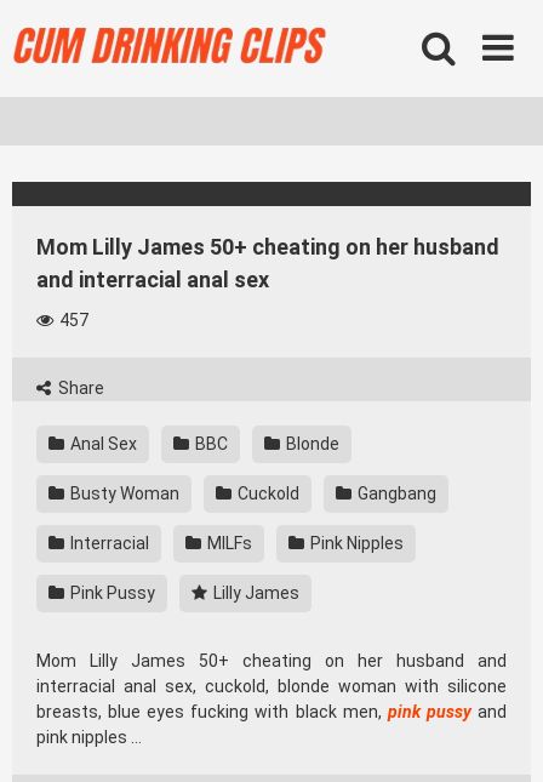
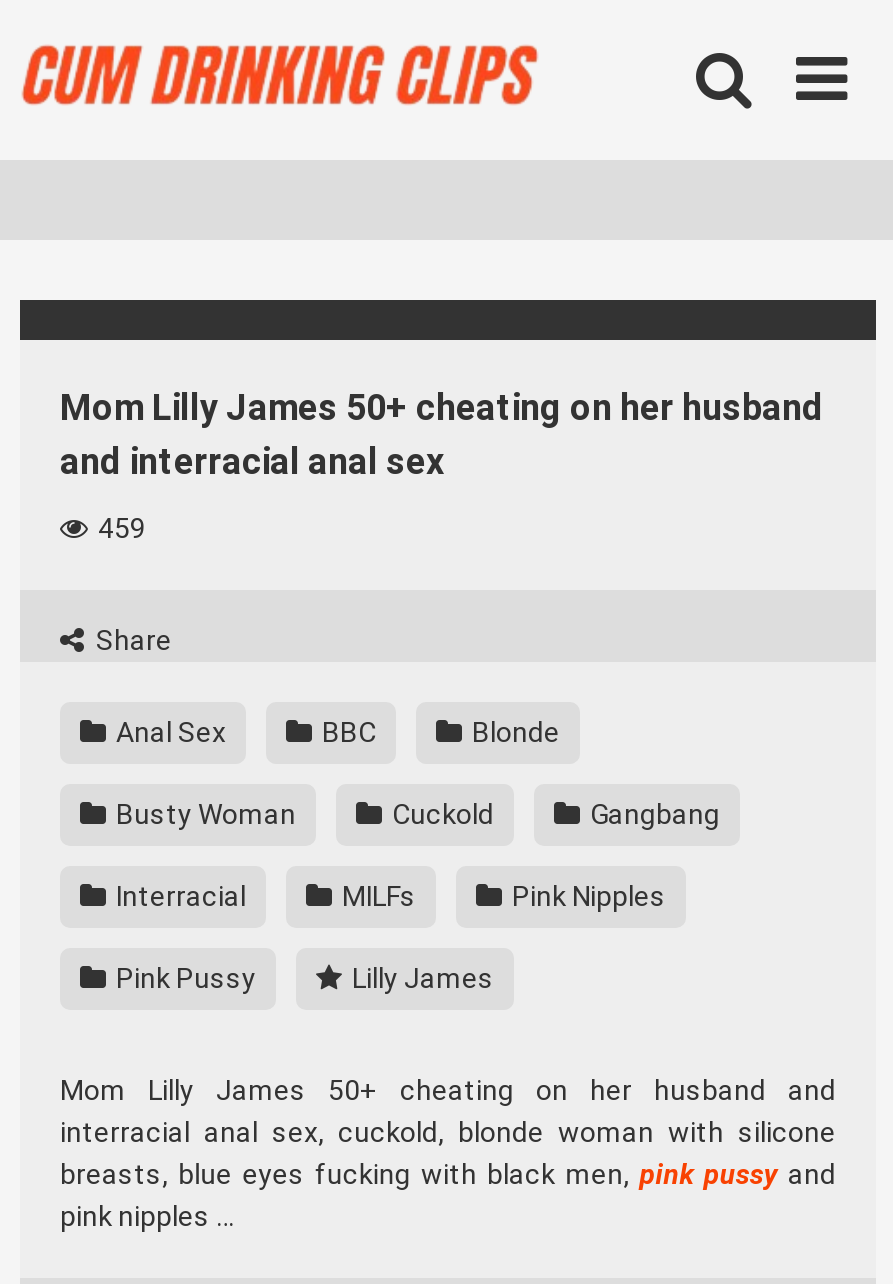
[56,310,88,330] 457 -> [92,512,146,544] 459

